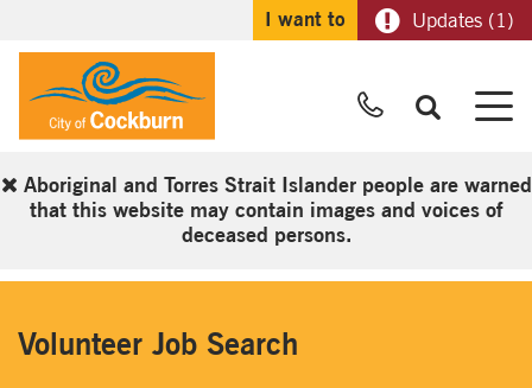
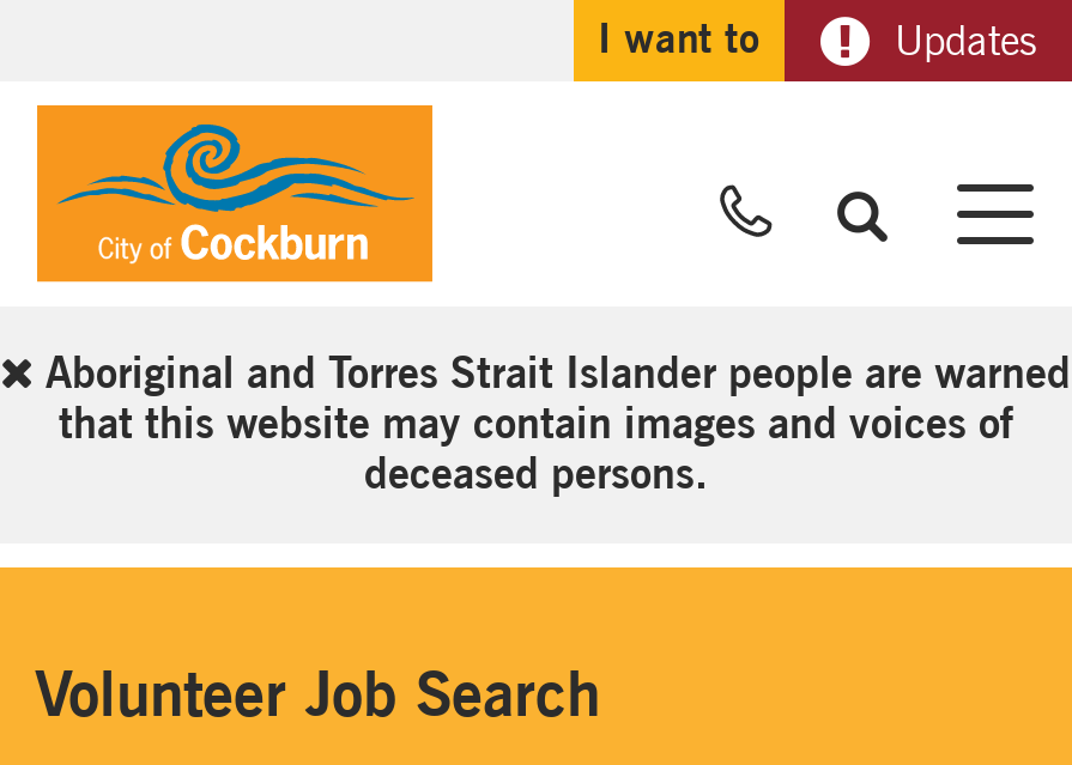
[412,8,514,32] Updates (1) -> [895,17,1036,65] Updates

